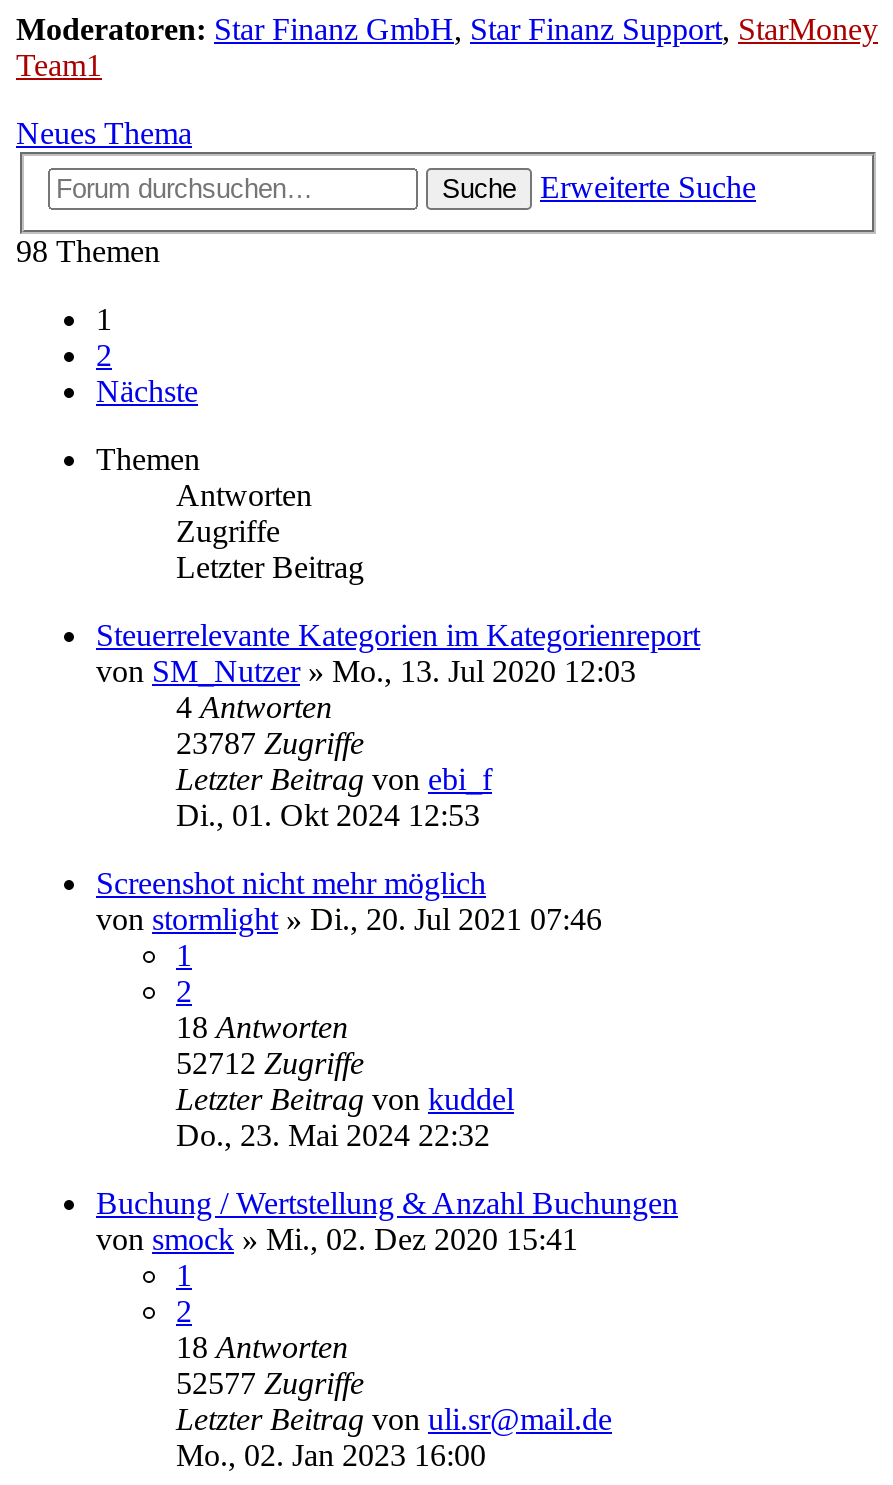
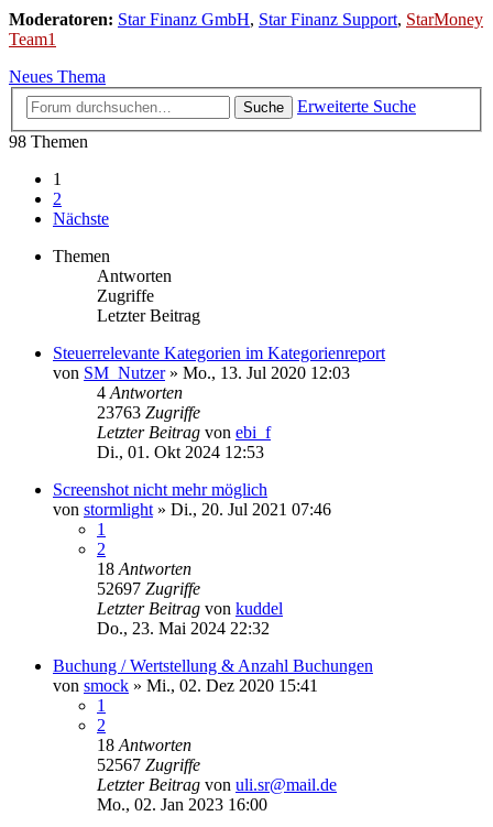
[176,726,364,760] 23787 Zugriffe -> [97,403,200,422] 23763 Zugriffe
[176,1046,364,1080] 52712 Zugriffe -> [97,579,200,598] 52697 Zugriffe
[176,1366,364,1400] 52577 Zugriffe -> [97,755,200,774] 52567 Zugriffe

